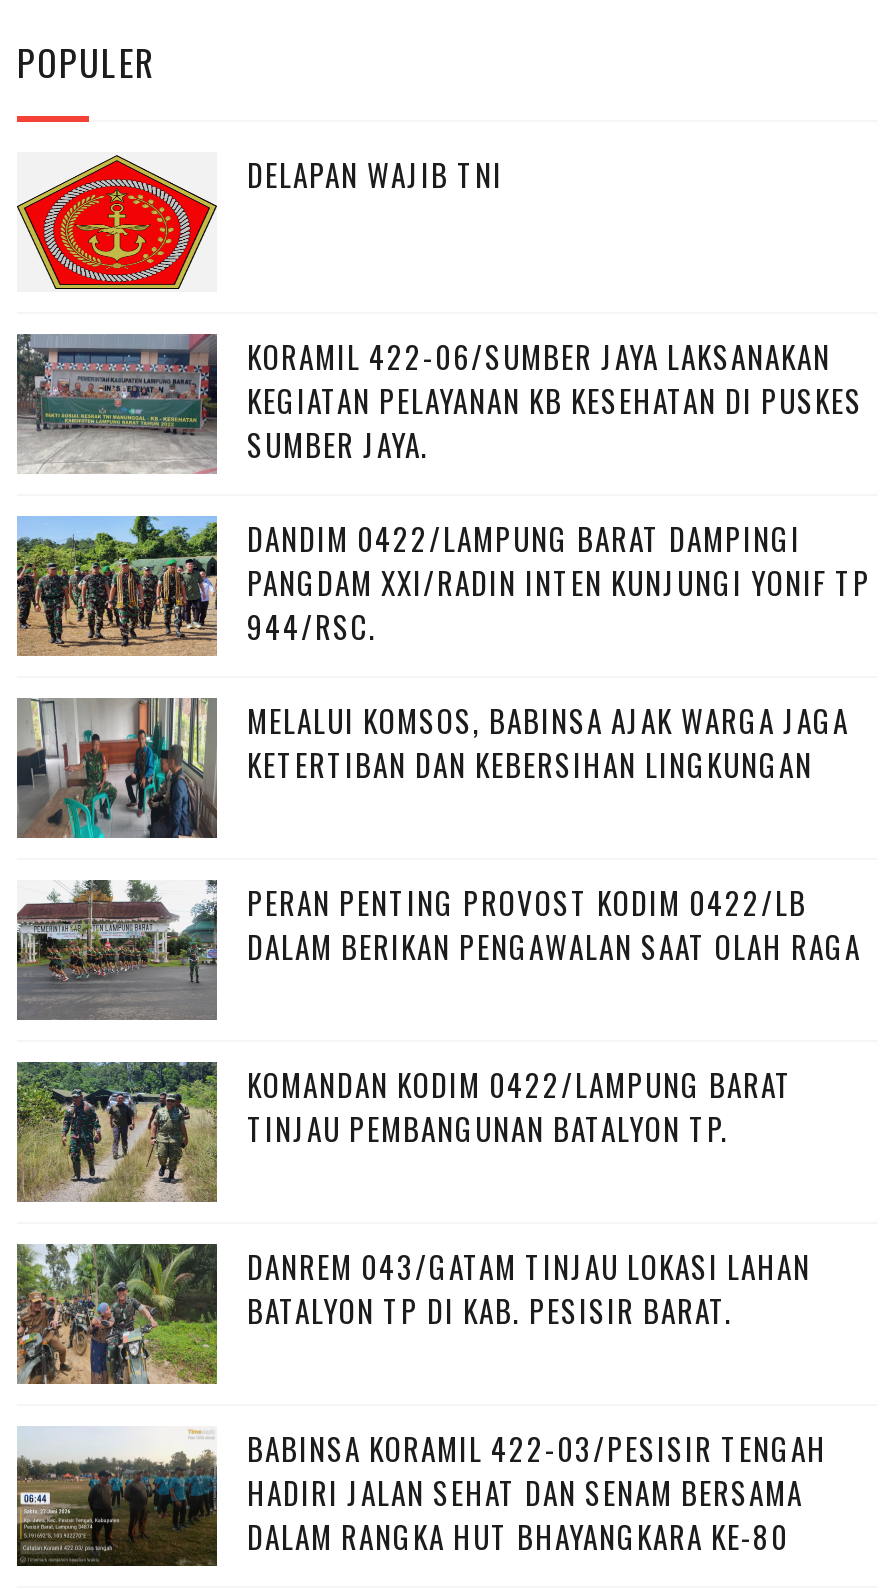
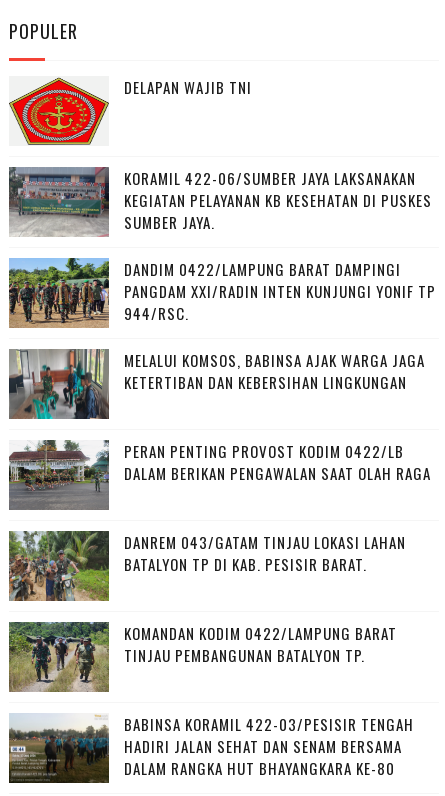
moved [21,1060,793,1202] -> [10,621,397,692]: [image] | KOMANDAN KODIM 0422/LAMPUNG BARAT | TINJAU PEMBANGUNAN BATALYON TP.
moved [13,1240,811,1388] -> [7,529,406,603]: [image] | DANREM 043/GATAM TINJAU LOKASI LAHAN | BATALYON TP DI KAB. PESISIR BARAT.

